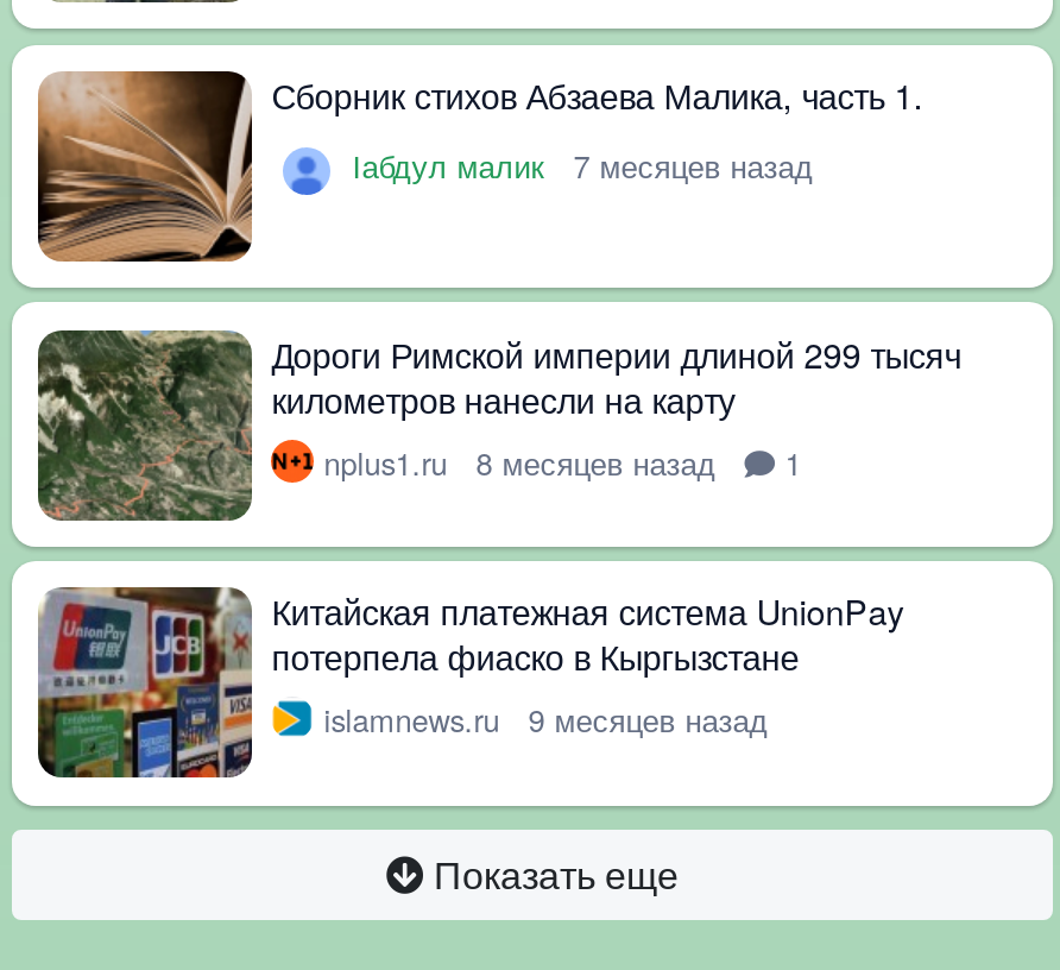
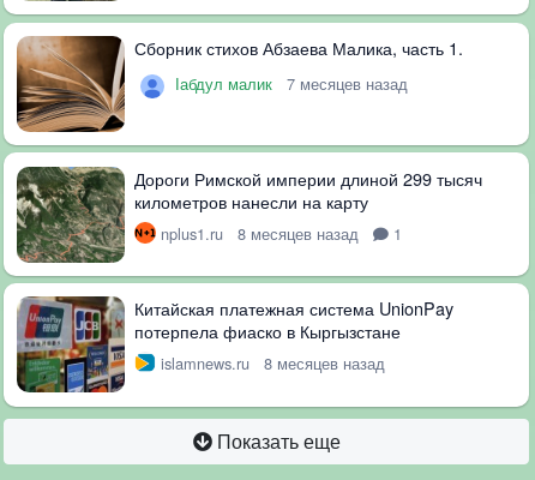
[324,697,768,742] islamnews.ru 9 месяцев назад -> [161,352,385,375] islamnews.ru 8 месяцев назад

